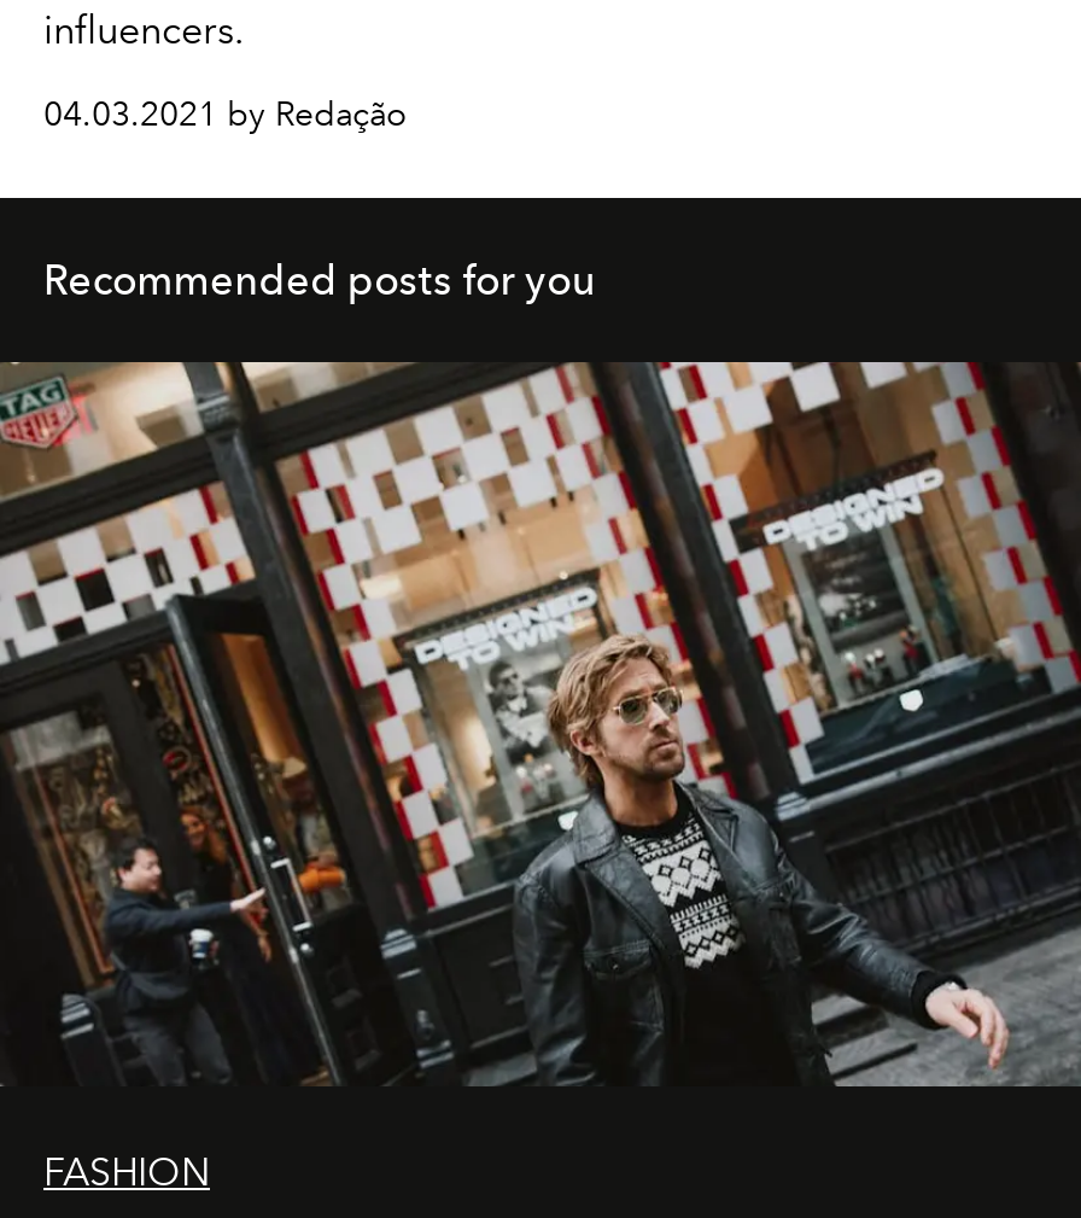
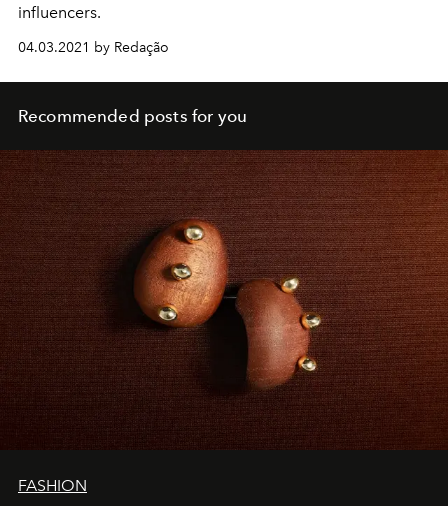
[7,360,1074,1089] [image] -> [3,150,445,450] [image]

